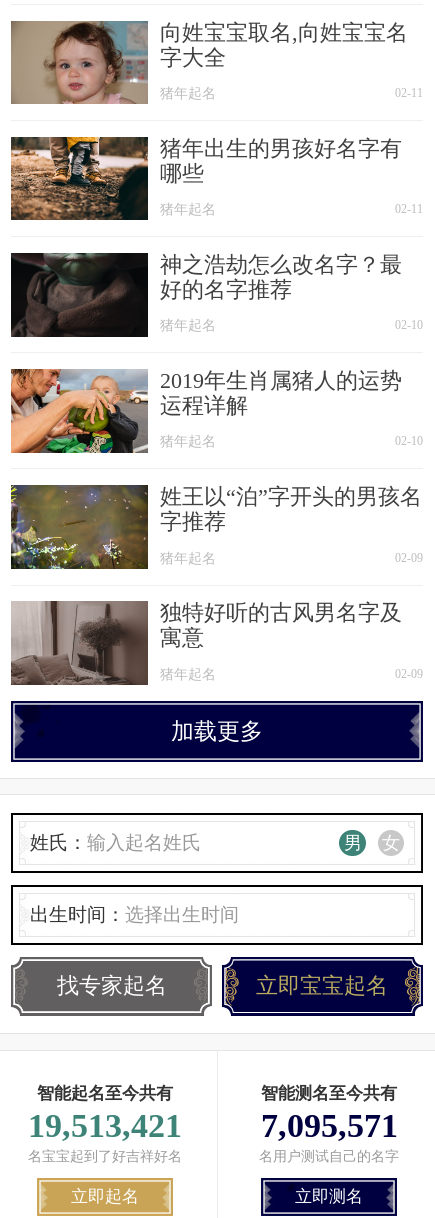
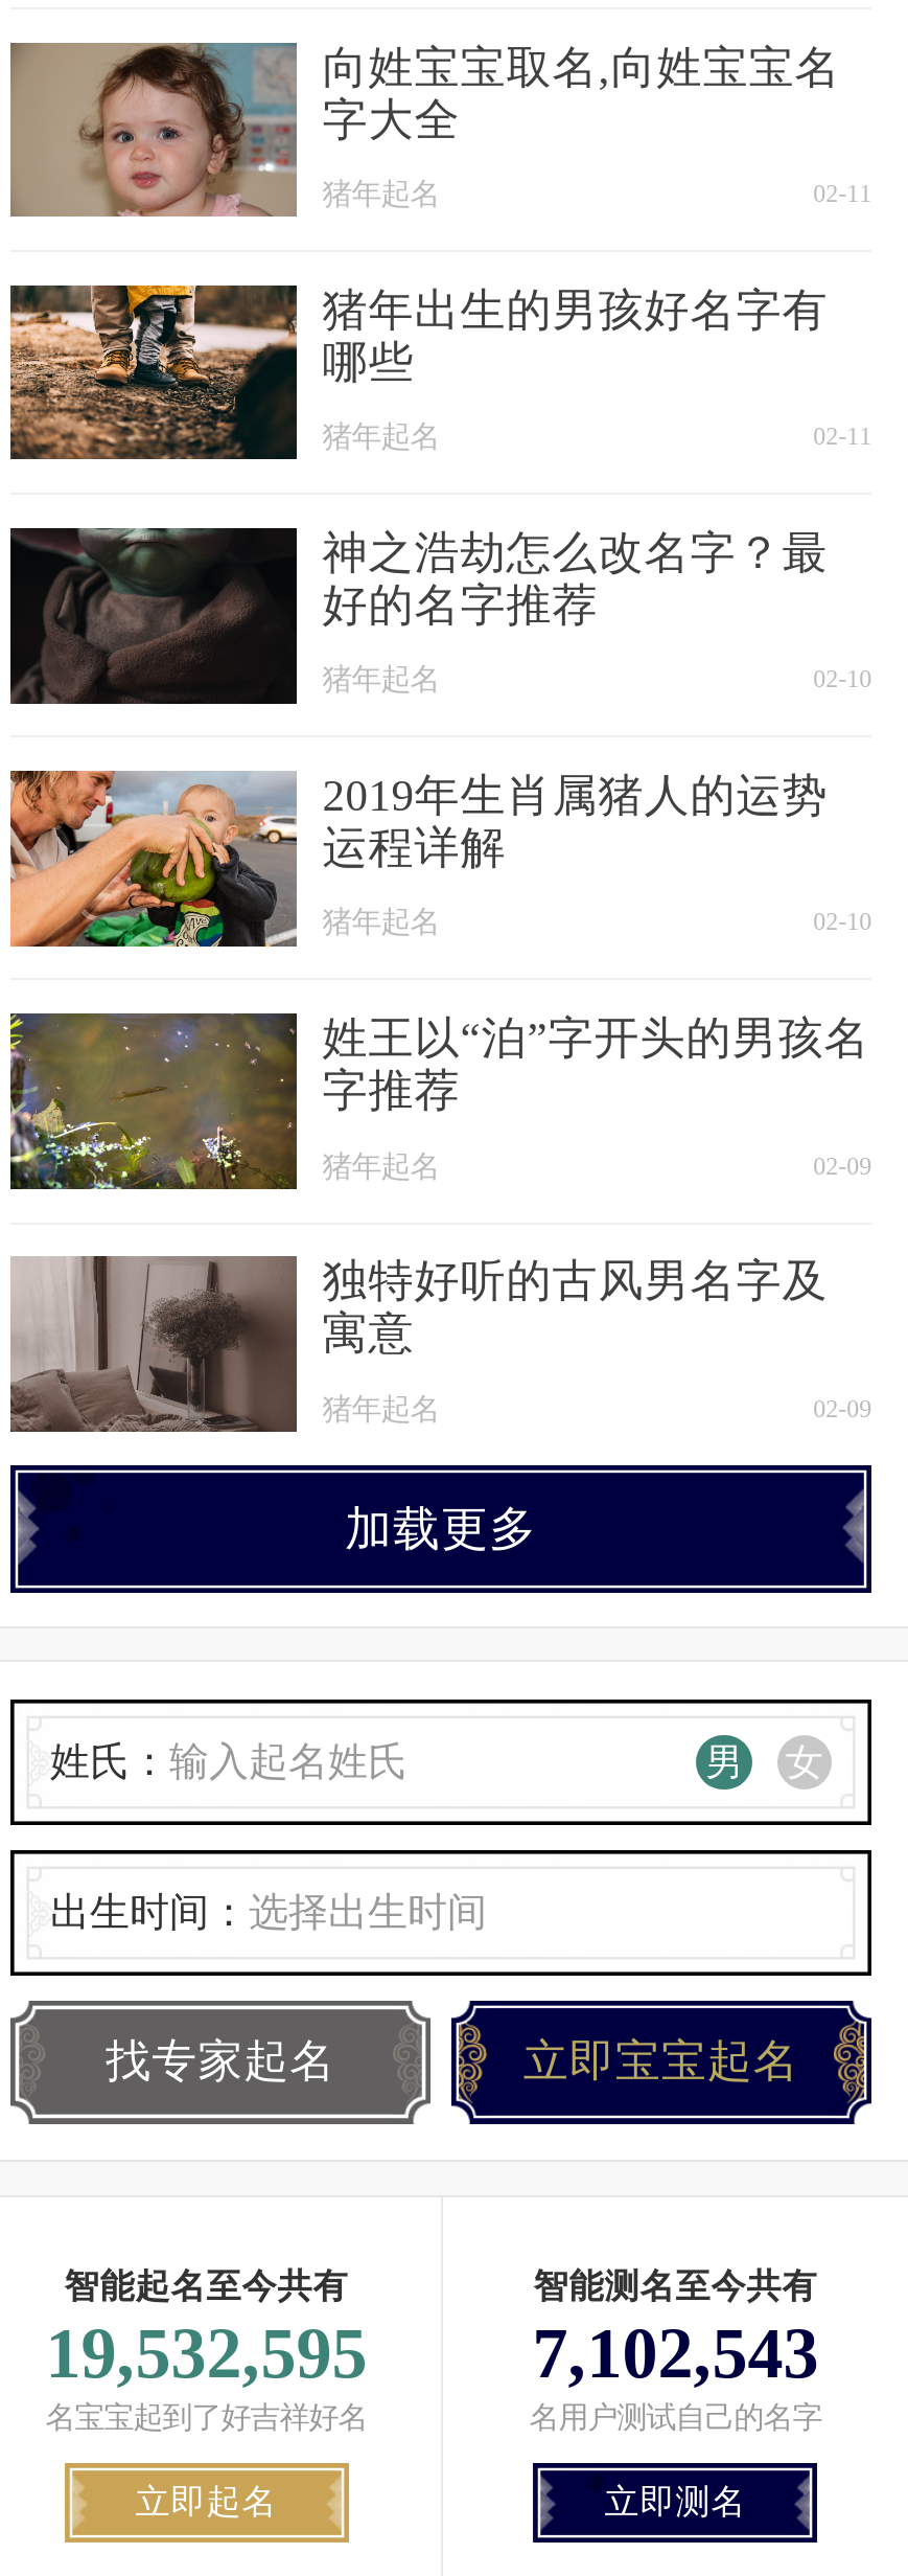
[28,1107,182,1144] 19,513,421 -> [46,2315,367,2393] 19,532,595
[261,1107,398,1144] 7,095,571 -> [532,2315,819,2393] 7,102,543

